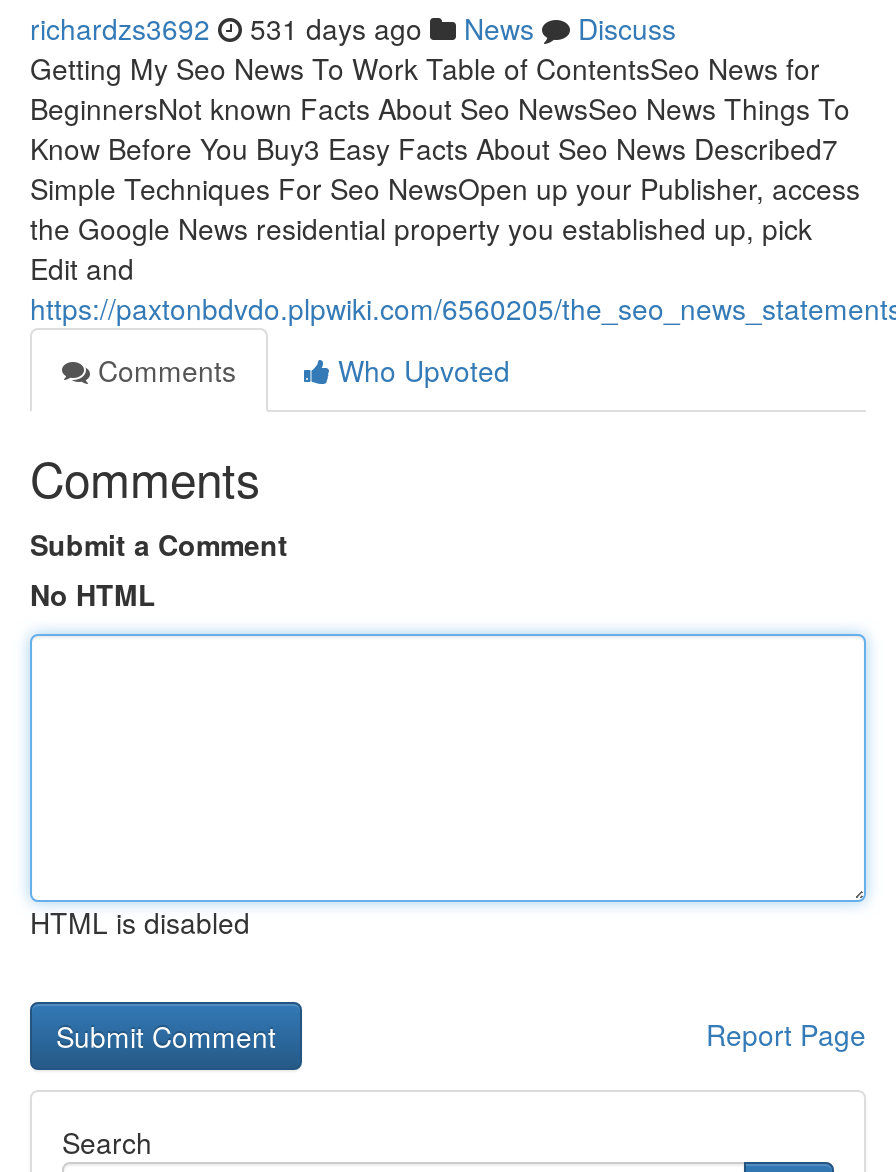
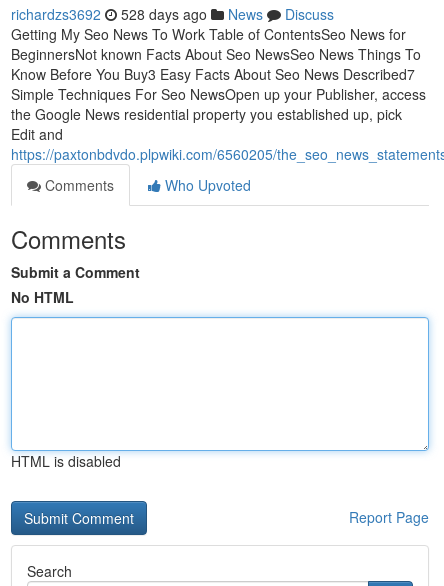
[30,8,676,48] richardzs3692 531 days ago News Discuss -> [11,4,334,24] richardzs3692 528 days ago News Discuss

